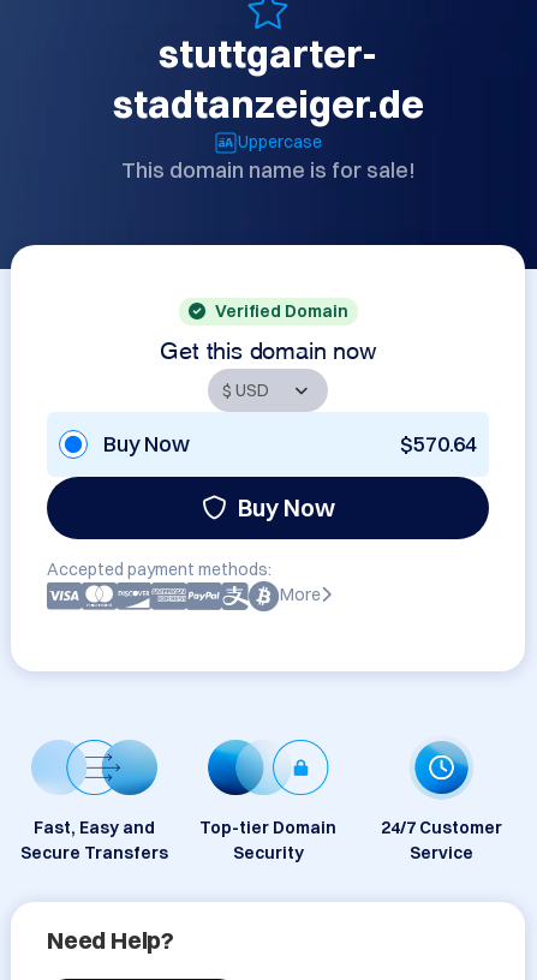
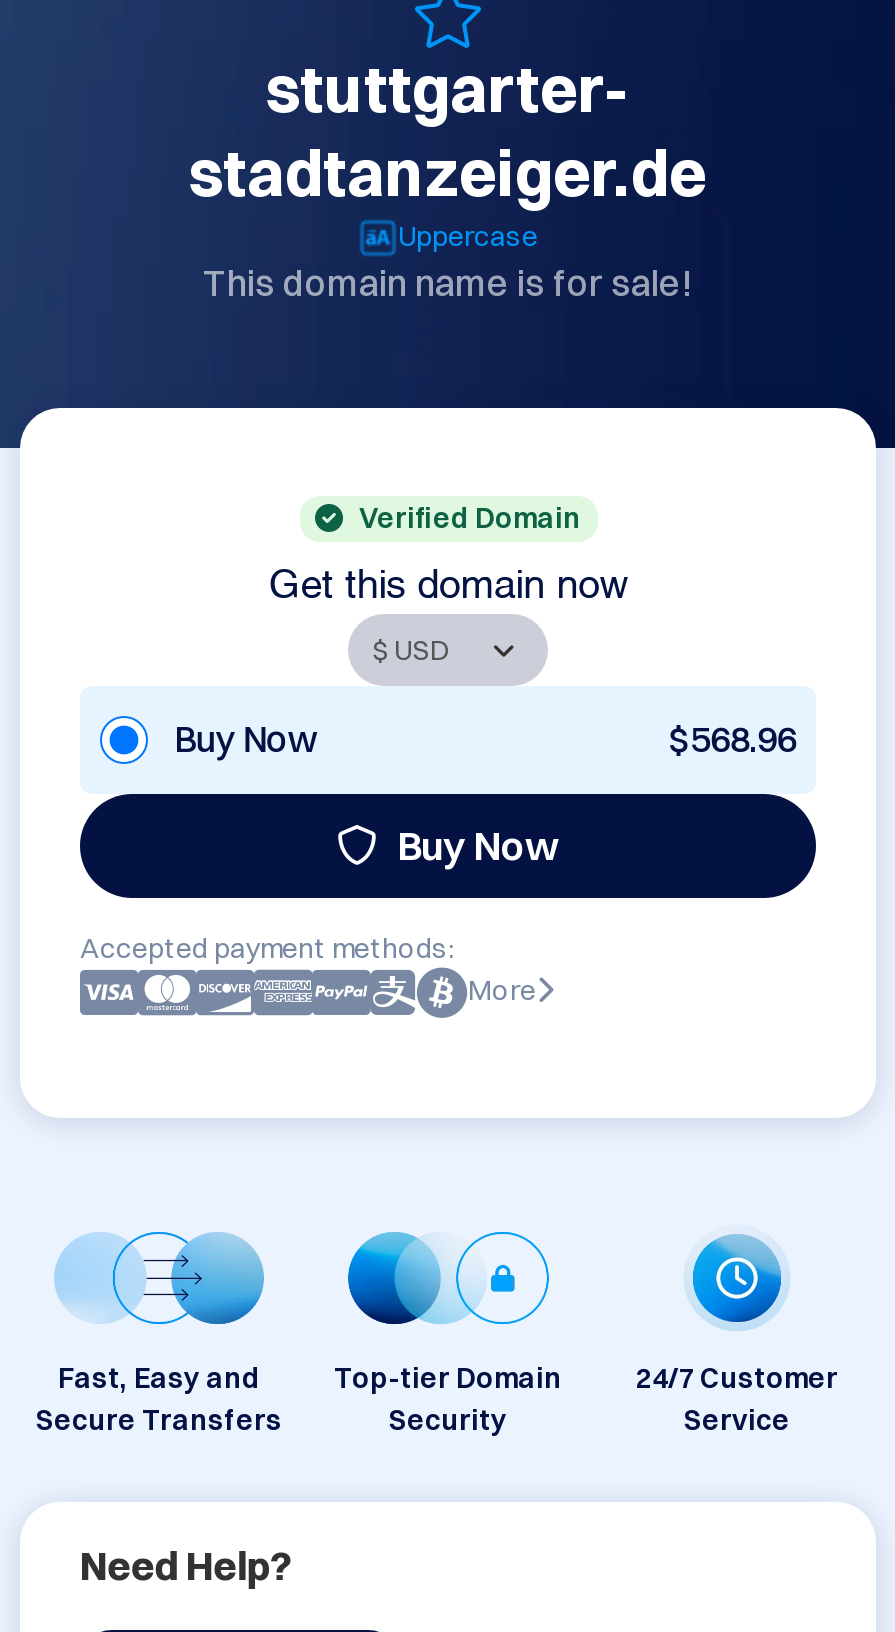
[400,430,477,458] $570.64 -> [668,716,796,762] $568.96

